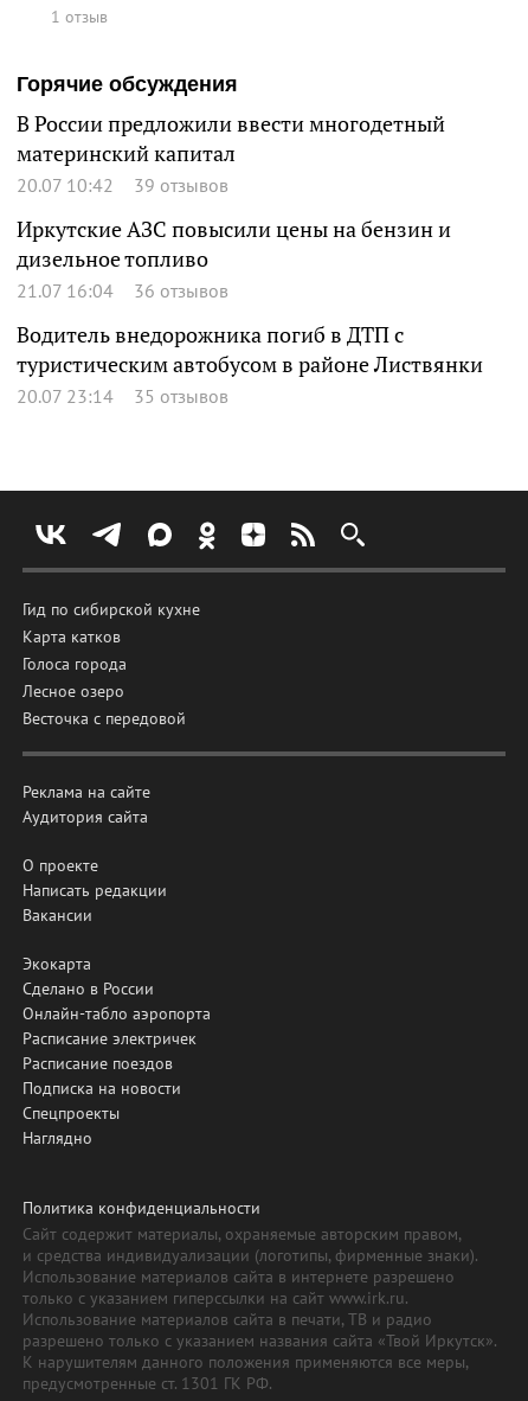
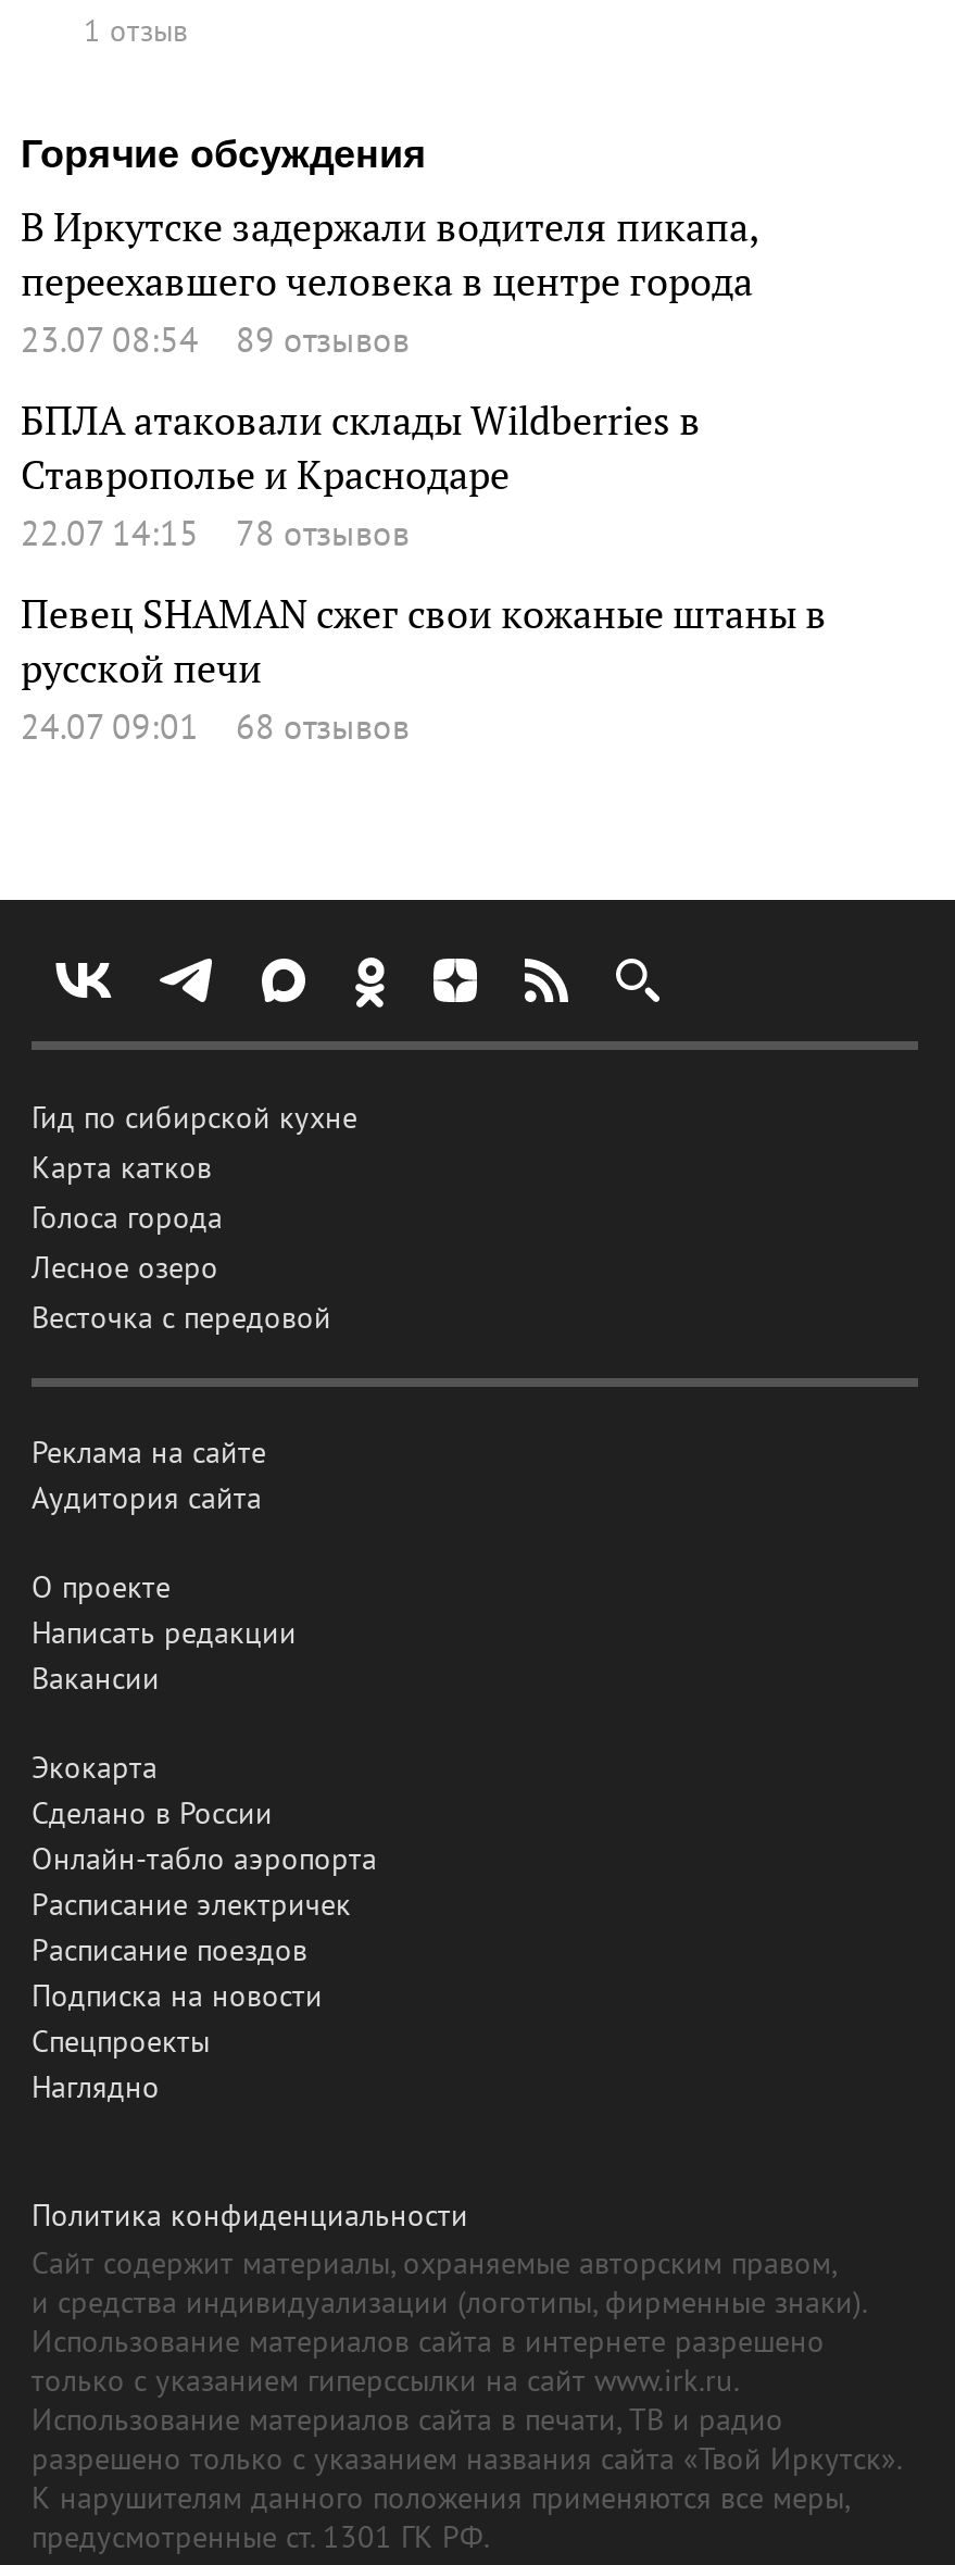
[17,110,445,196] В России предложили ввести многодетный | материнский капитал | 20.07 10:42 | 39 отзывов -> [21,201,757,360] В Иркутске задержали водителя пикапа, | переехавшего человека в центре города | 23.07 08:54 | 89 отзывов
[17,215,451,302] Иркутские АЗС повысили цены на бензин и | дизельное топливо | 21.07 16:04 | 36 отзывов -> [21,395,701,553] БПЛА атаковали склады Wildberries в | Ставрополье и Краснодаре | 22.07 14:15 | 78 отзывов
[17,321,483,407] Водитель внедорожника погиб в ДТП с | туристическим автобусом в районе Листвянки | 20.07 23:14 | 35 отзывов -> [21,588,827,747] Певец SHAMAN сжег свои кожаные штаны в | русской печи | 24.07 09:01 | 68 отзывов

